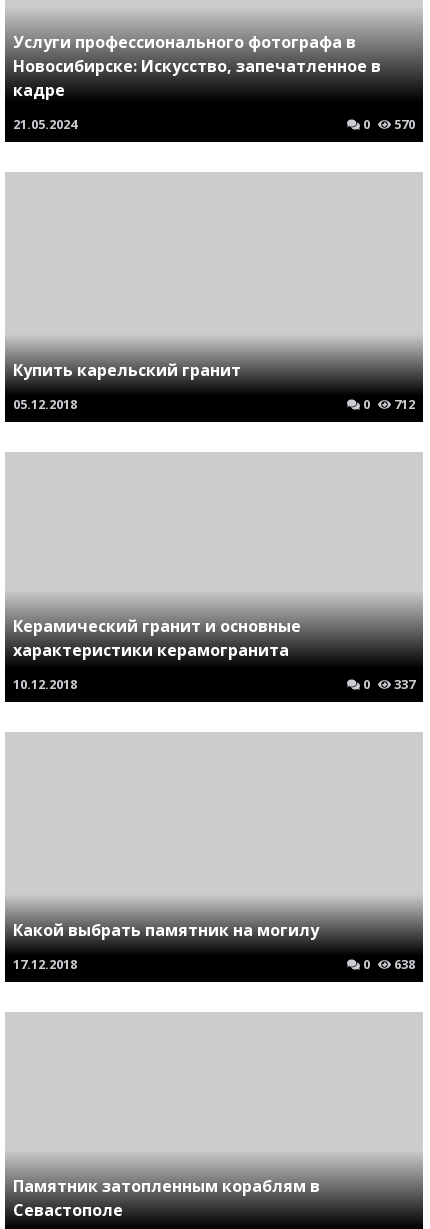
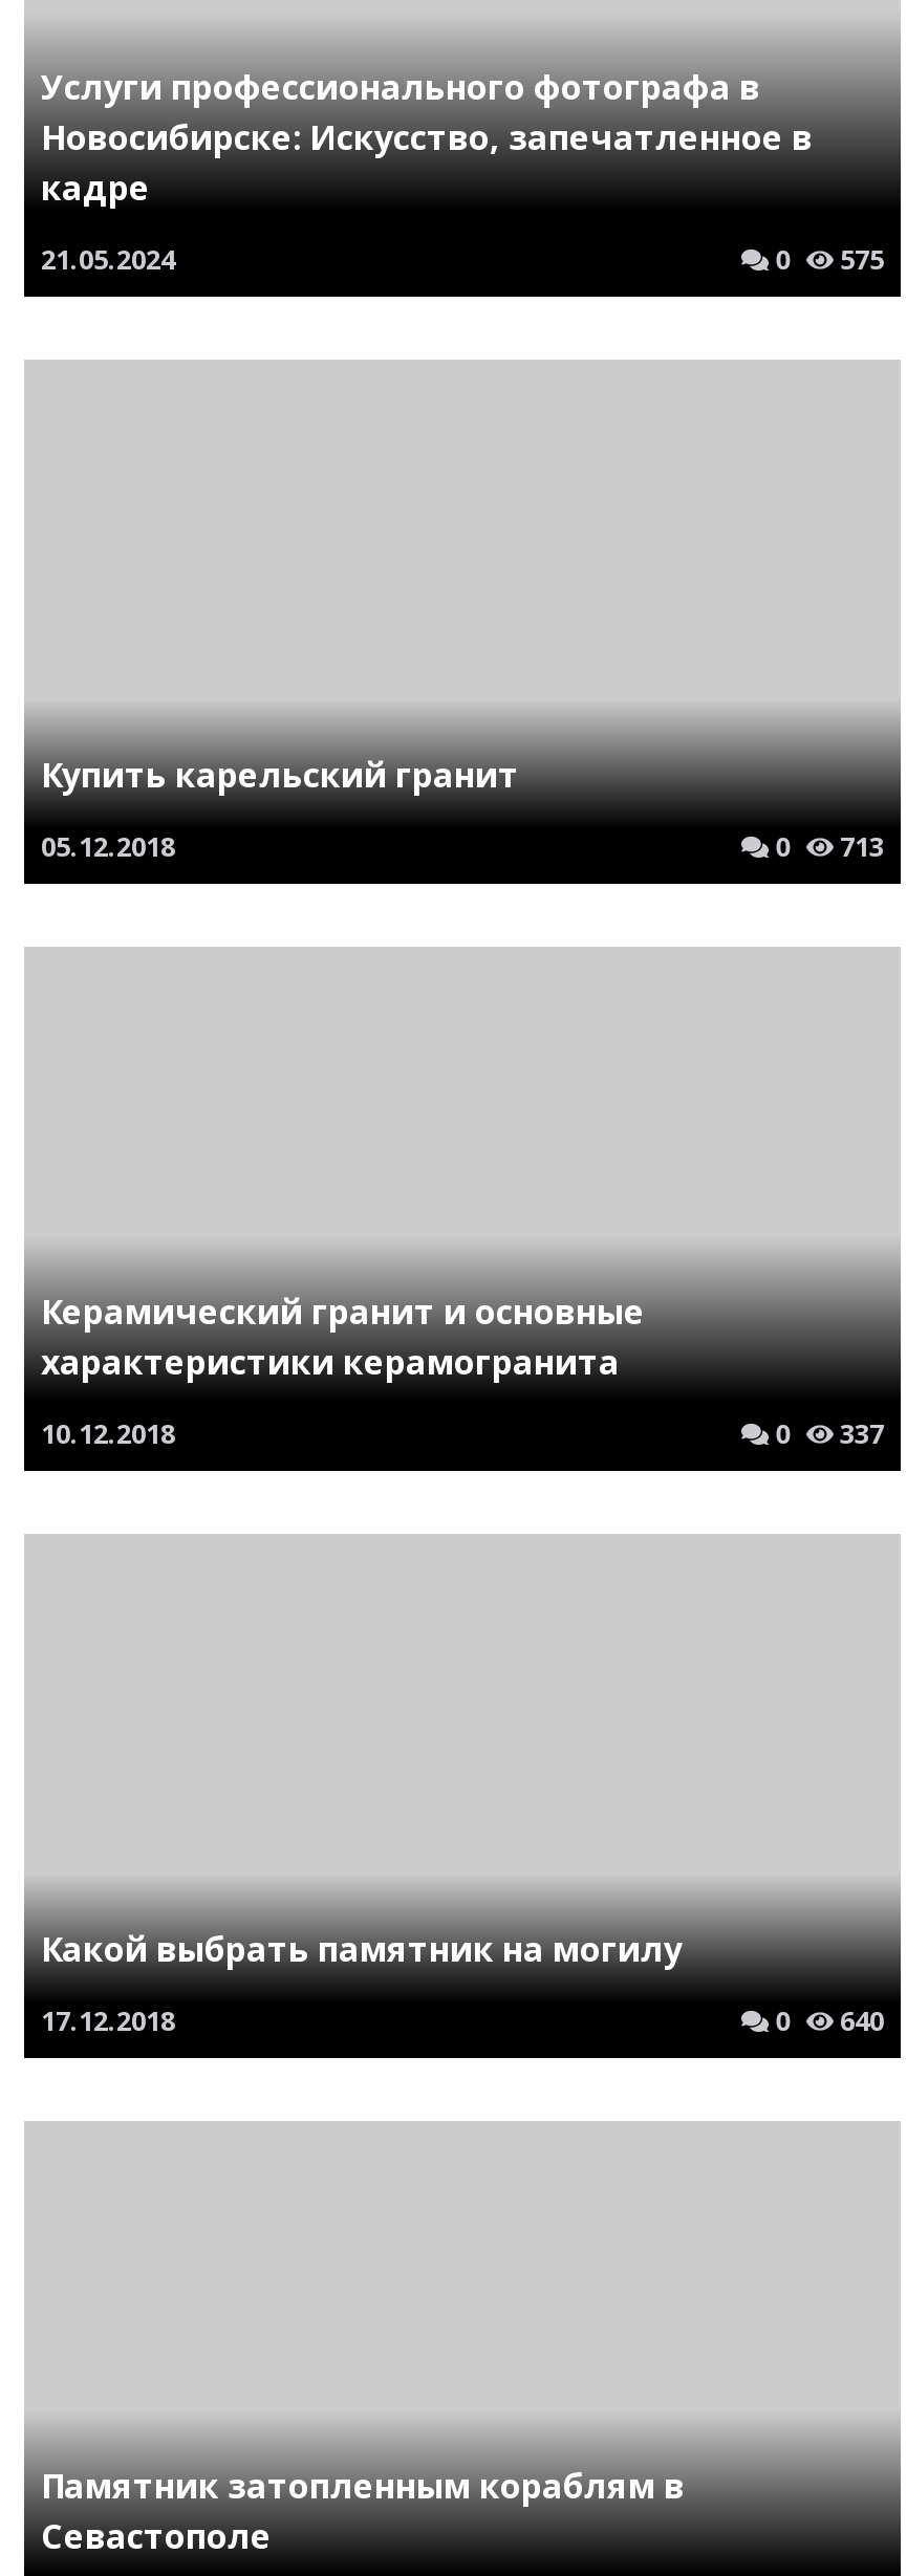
[360,115,415,133] 0 570 -> [769,240,884,278] 0 575
[360,395,415,413] 0 712 -> [769,827,884,865] 0 713
[360,955,415,973] 0 638 -> [769,2001,884,2039] 0 640

